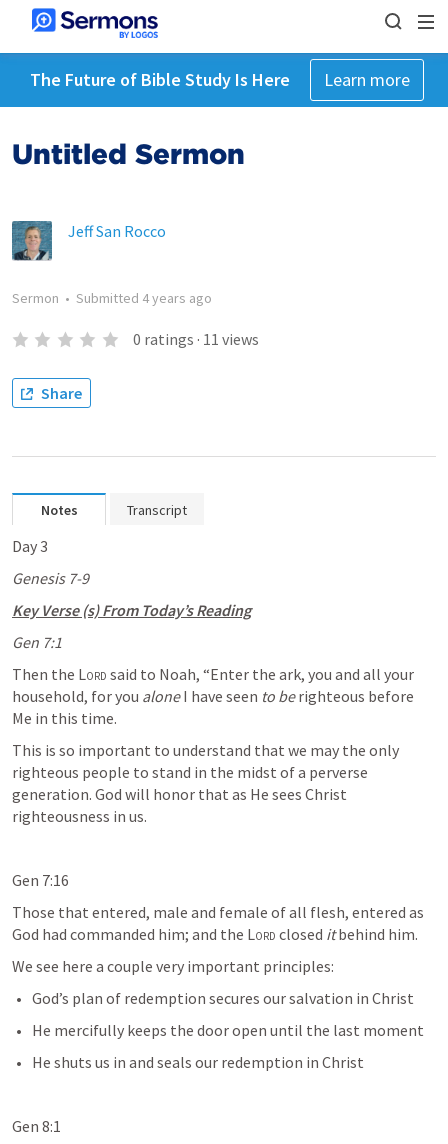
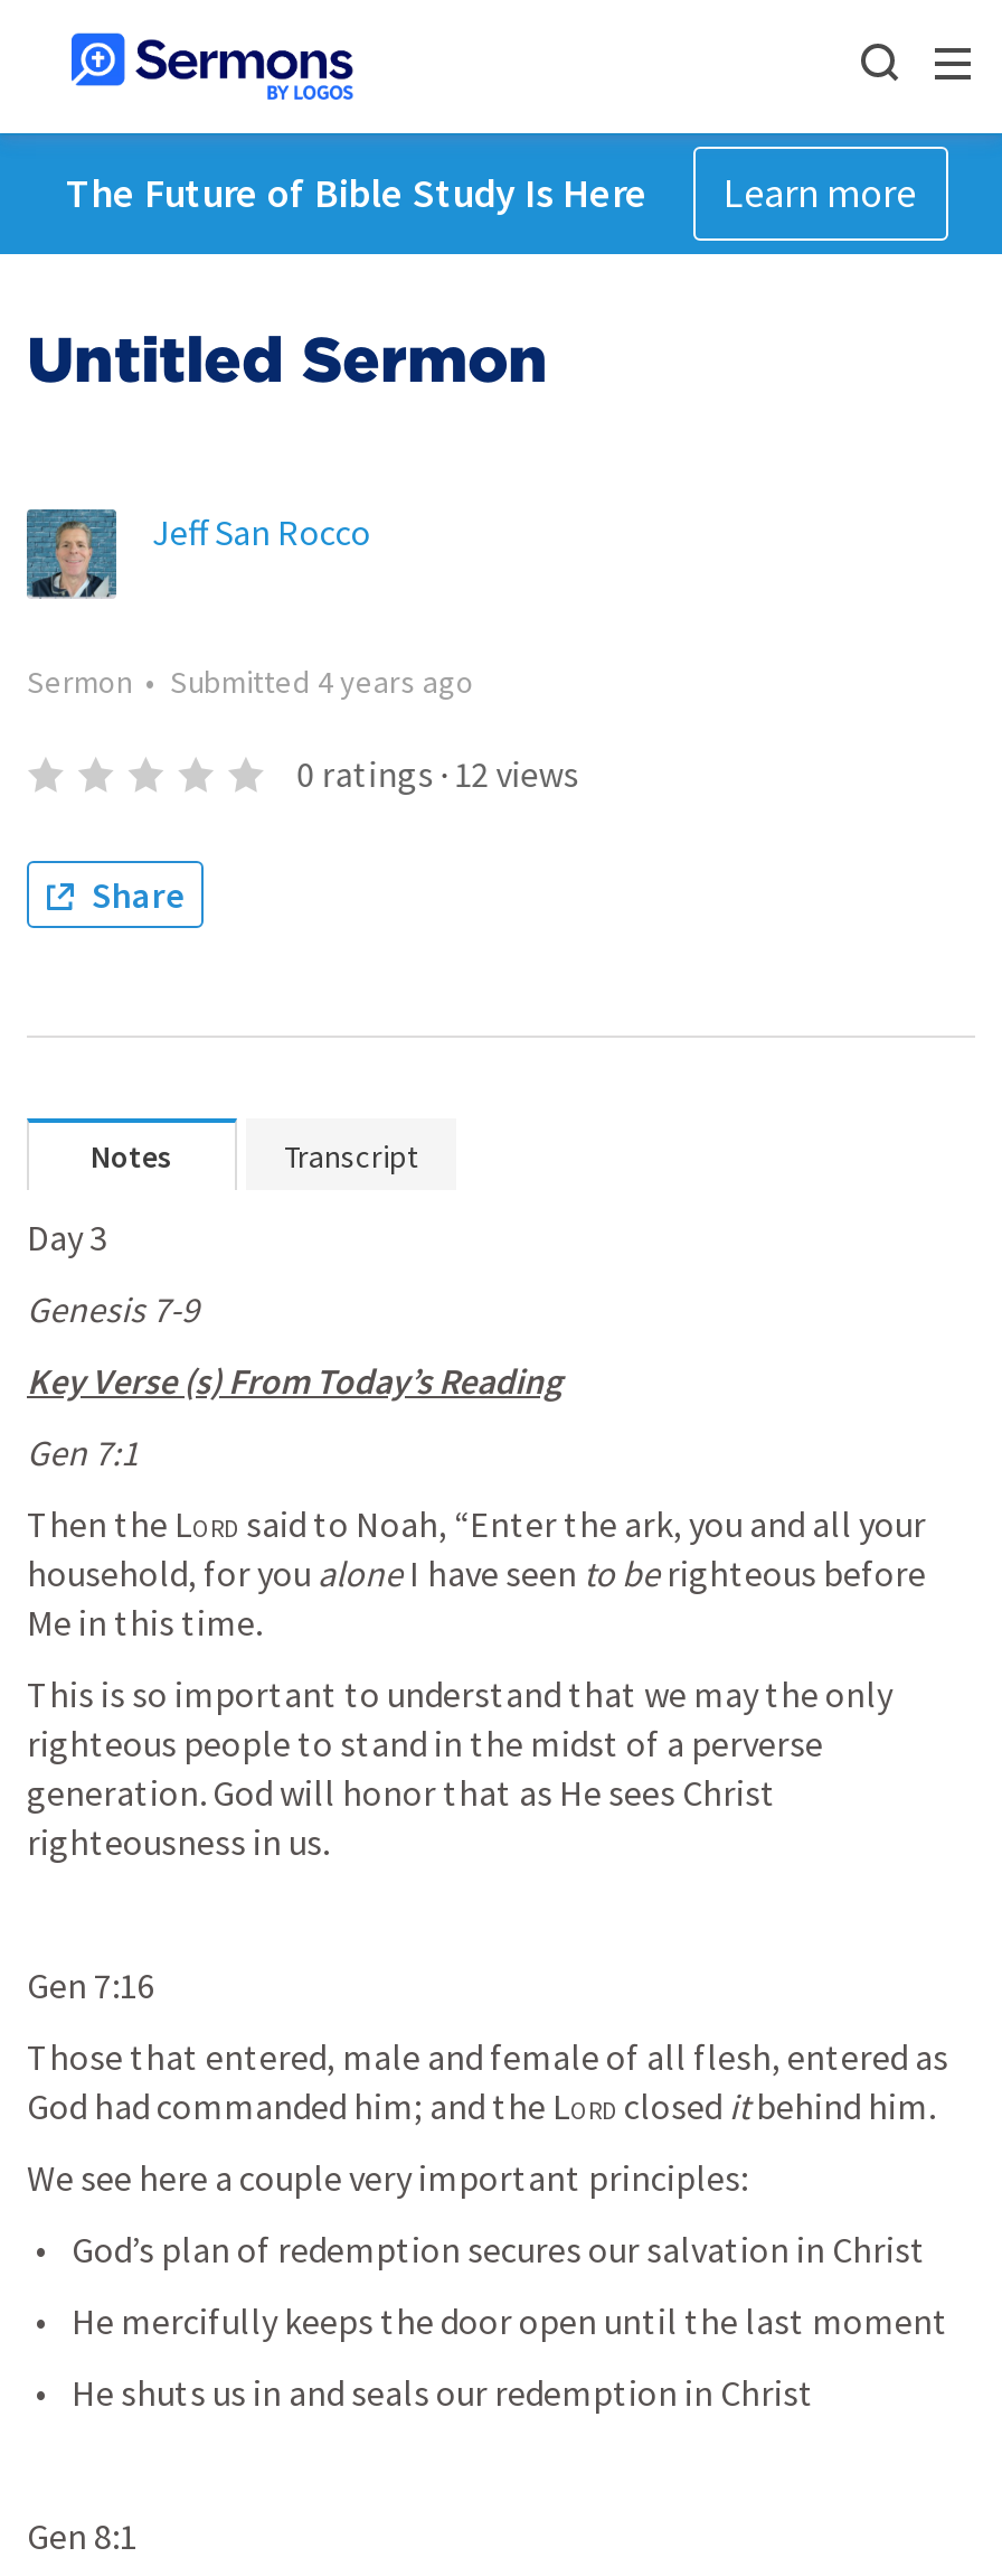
[133,329,259,349] 0 ratings · 11 views -> [297,751,579,796] 0 ratings · 12 views

